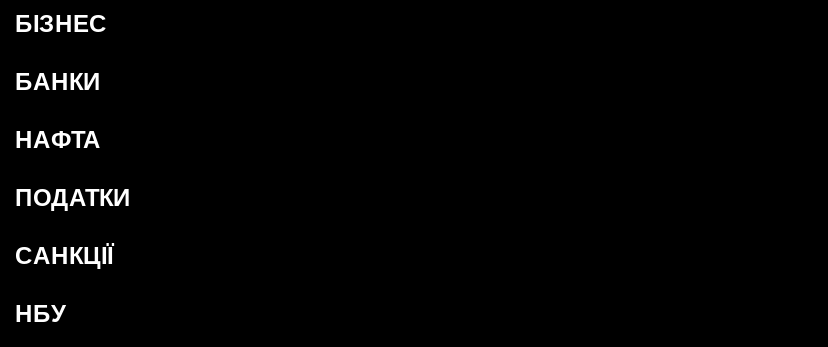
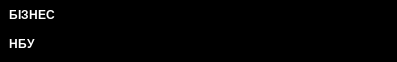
[15,68,131,270] БАНКИ | НАФТА | ПОДАТКИ | САНКЦІЇ -> none

